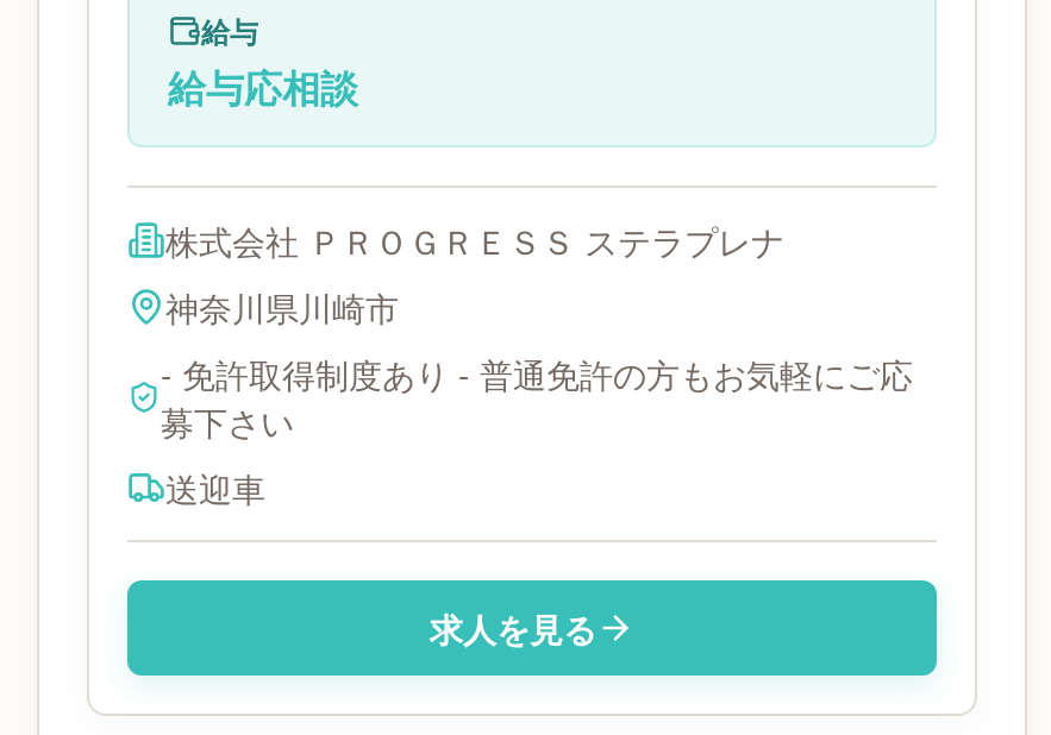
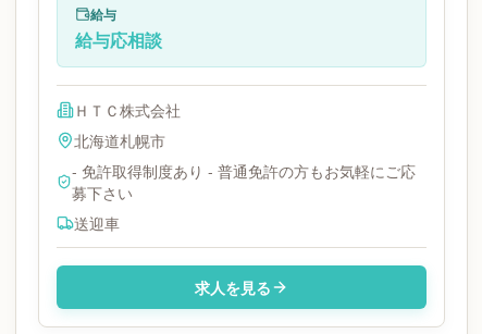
[165,216,784,331] 株式会社 ＰＲＯＧＲＥＳＳ ステラプレナ | 神奈川県川崎市 -> [74,99,181,151] ＨＴＣ株式会社 | 北海道札幌市

